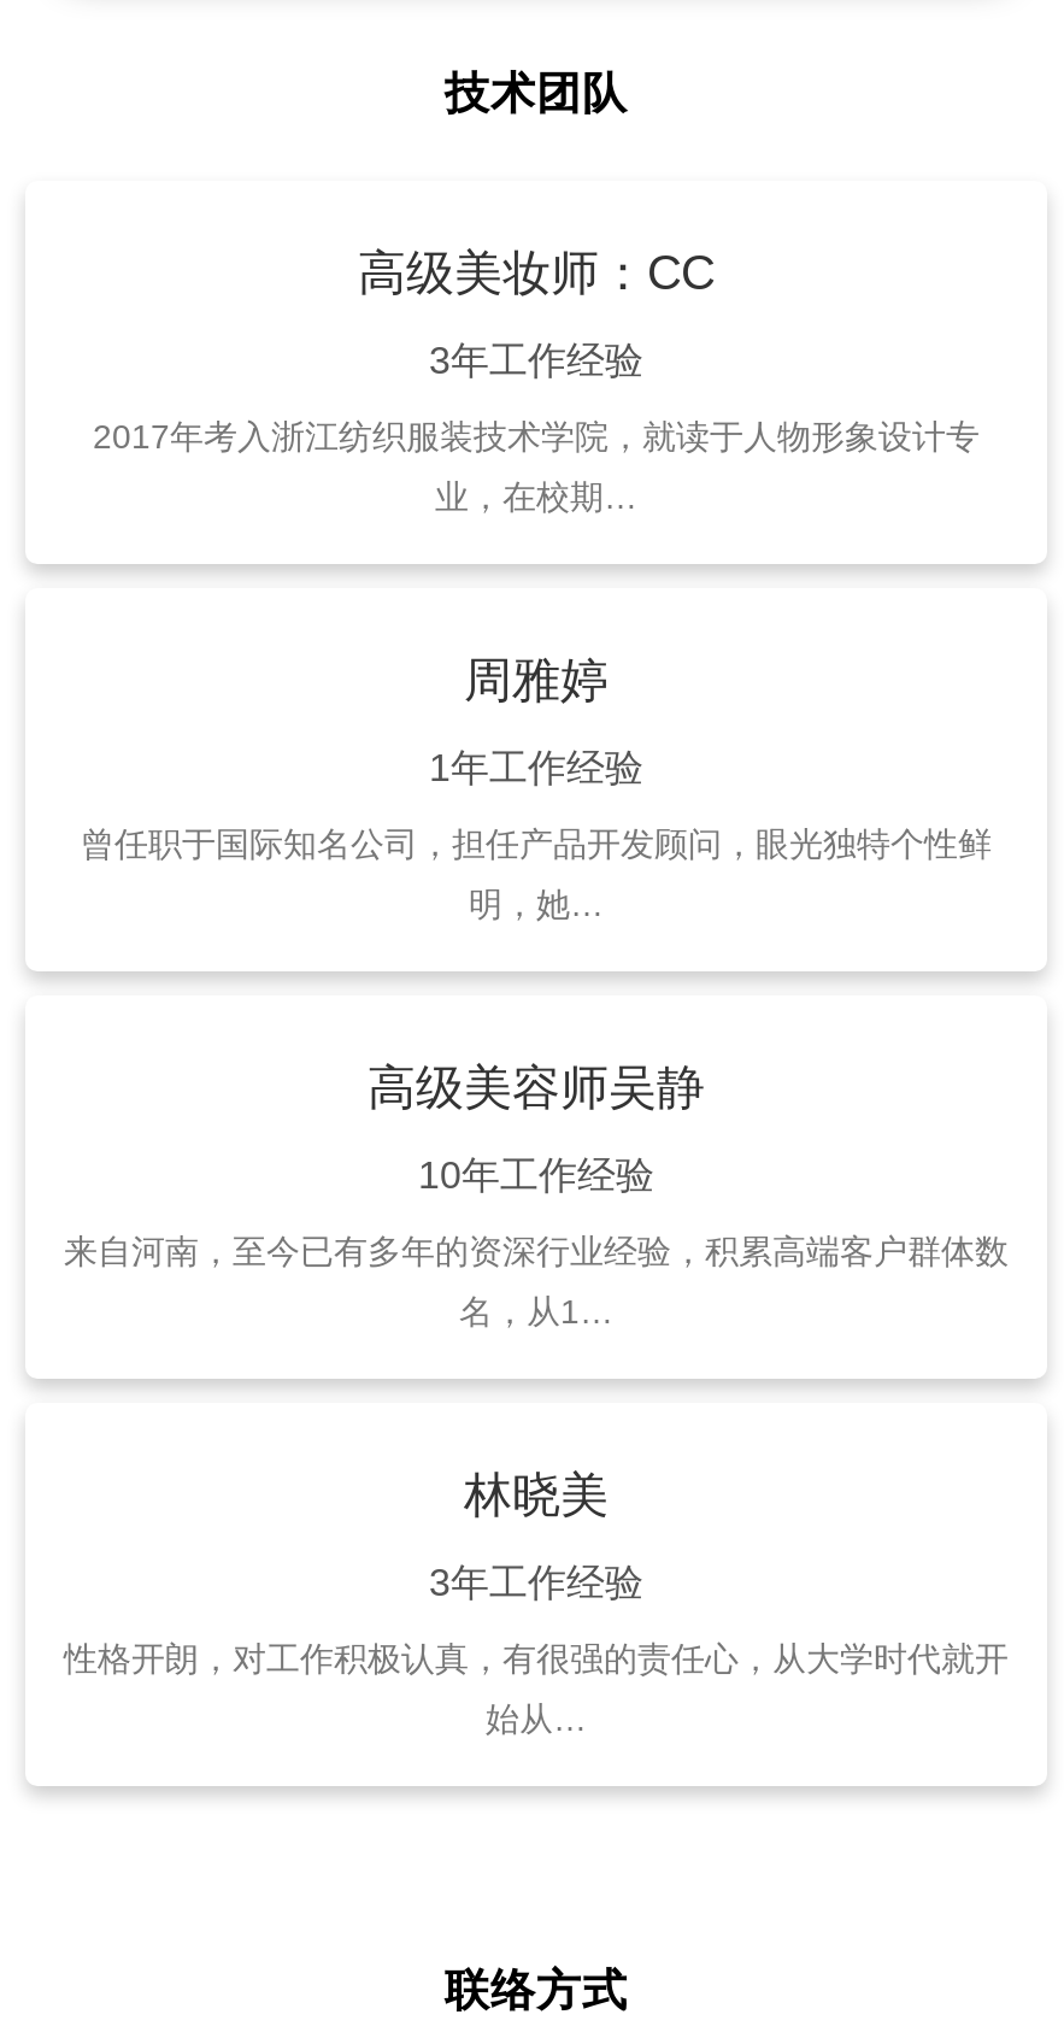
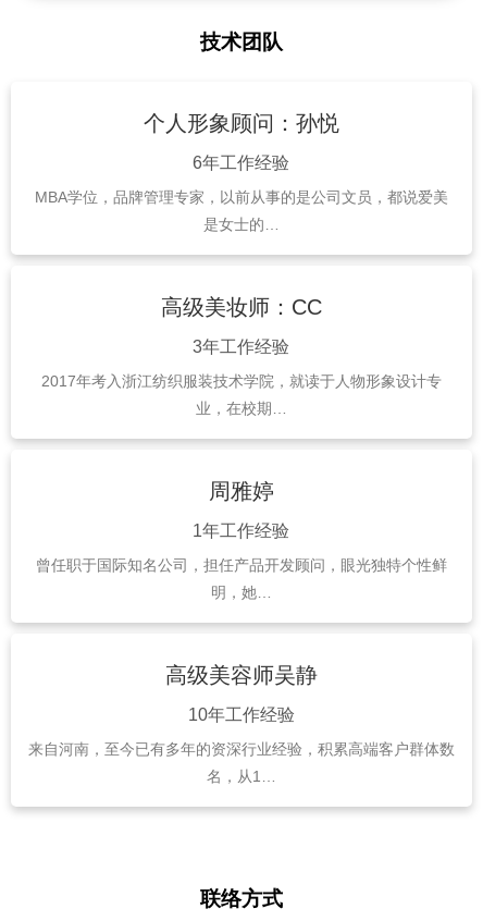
none -> [35,111,448,233] 个人形象顾问：孙悦 | 6年工作经验 | MBA学位，品牌管理专家，以前从事的是公司文员，都说爱美 | 是女士的…
moved [64,246,1009,1331] -> [28,295,455,785]: 高级美妆师：CC | 3年工作经验 | 2017年考入浙江纺织服装技术学院，就读于人物形象设计专 | ... | 来自河南，至今已有多年的资深行业经验，积累高端客户群体数 | 名，从1…
[64,1468,1009,1738] 林晓美 | 3年工作经验 | 性格开朗，对工作积极认真，有很强的责任心，从大学时代就开 | 始从… -> none

